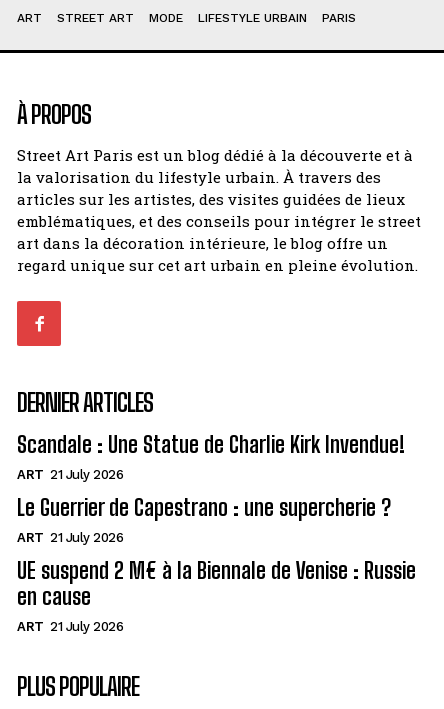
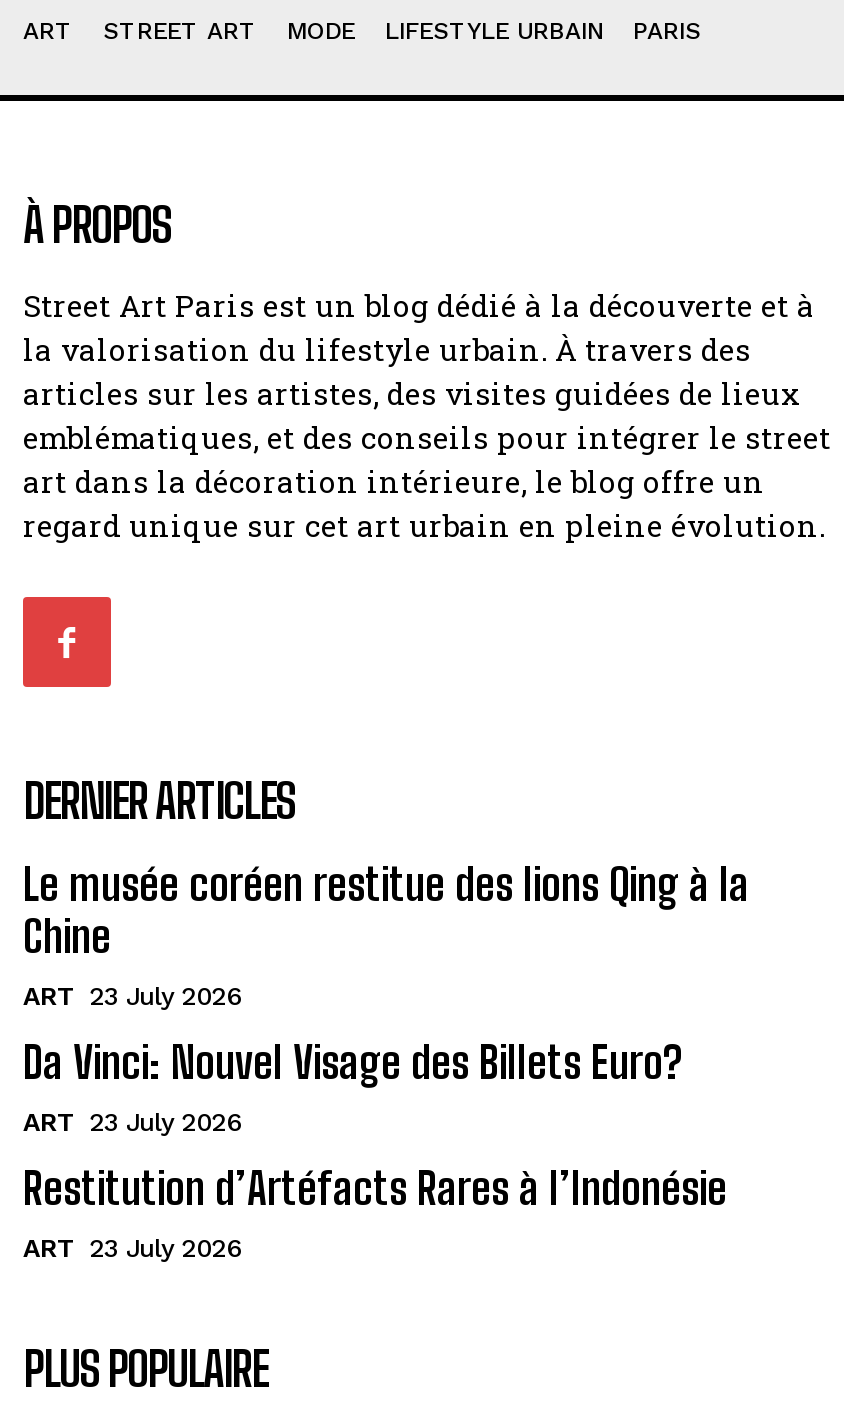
[17,430,416,633] Scandale : Une Statue de Charlie Kirk Invendue! | ART 21 July 2026 | Le Guerrier de Capestrano : une supercherie ? | ART 21 July 2026 | UE suspend 2 M€ à la Biennale de Venise : Russie | en cause | ART 21 July 2026 -> [23,856,749,1262] Le musée coréen restitue des lions Qing à la | Chine | ART 23 July 2026 | Da Vinci: Nouvel Visage des Billets Euro? | ART 23 July 2026 | Restitution d’Artéfacts Rares à l’Indonésie | ART 23 July 2026

